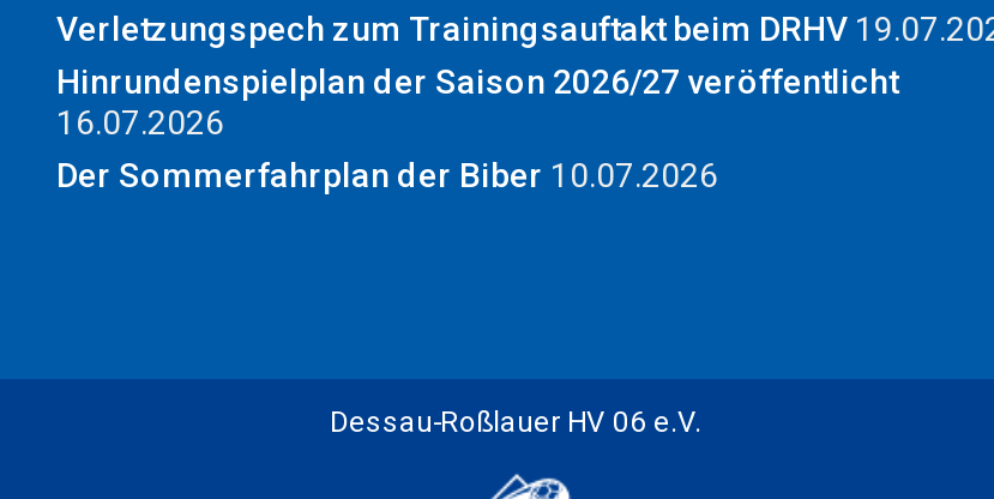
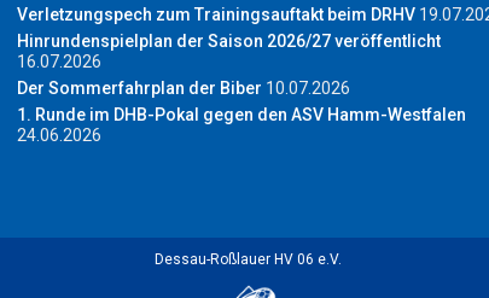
none -> [17,105,466,145] 1. Runde im DHB-Pokal gegen den ASV Hamm-Westfalen | 24.06.2026

